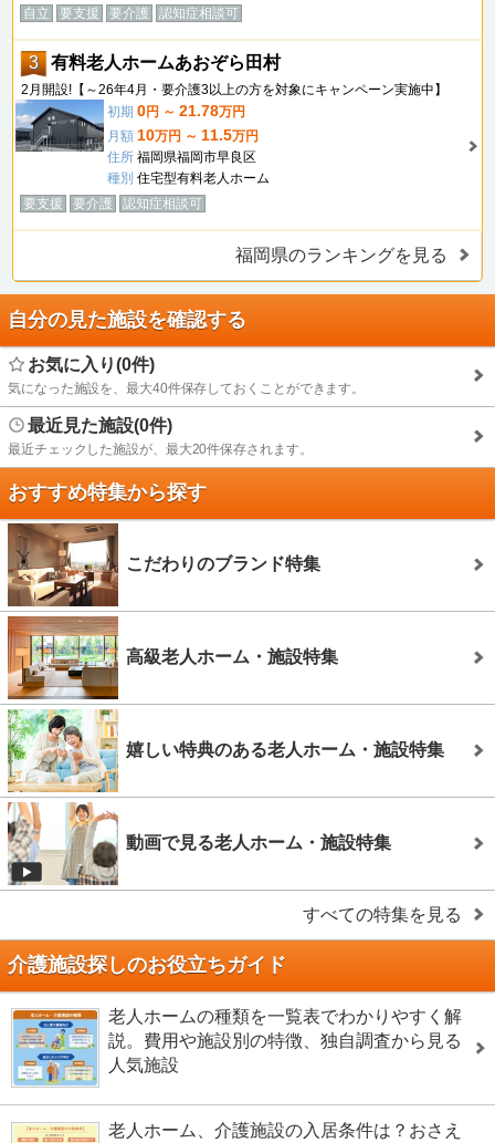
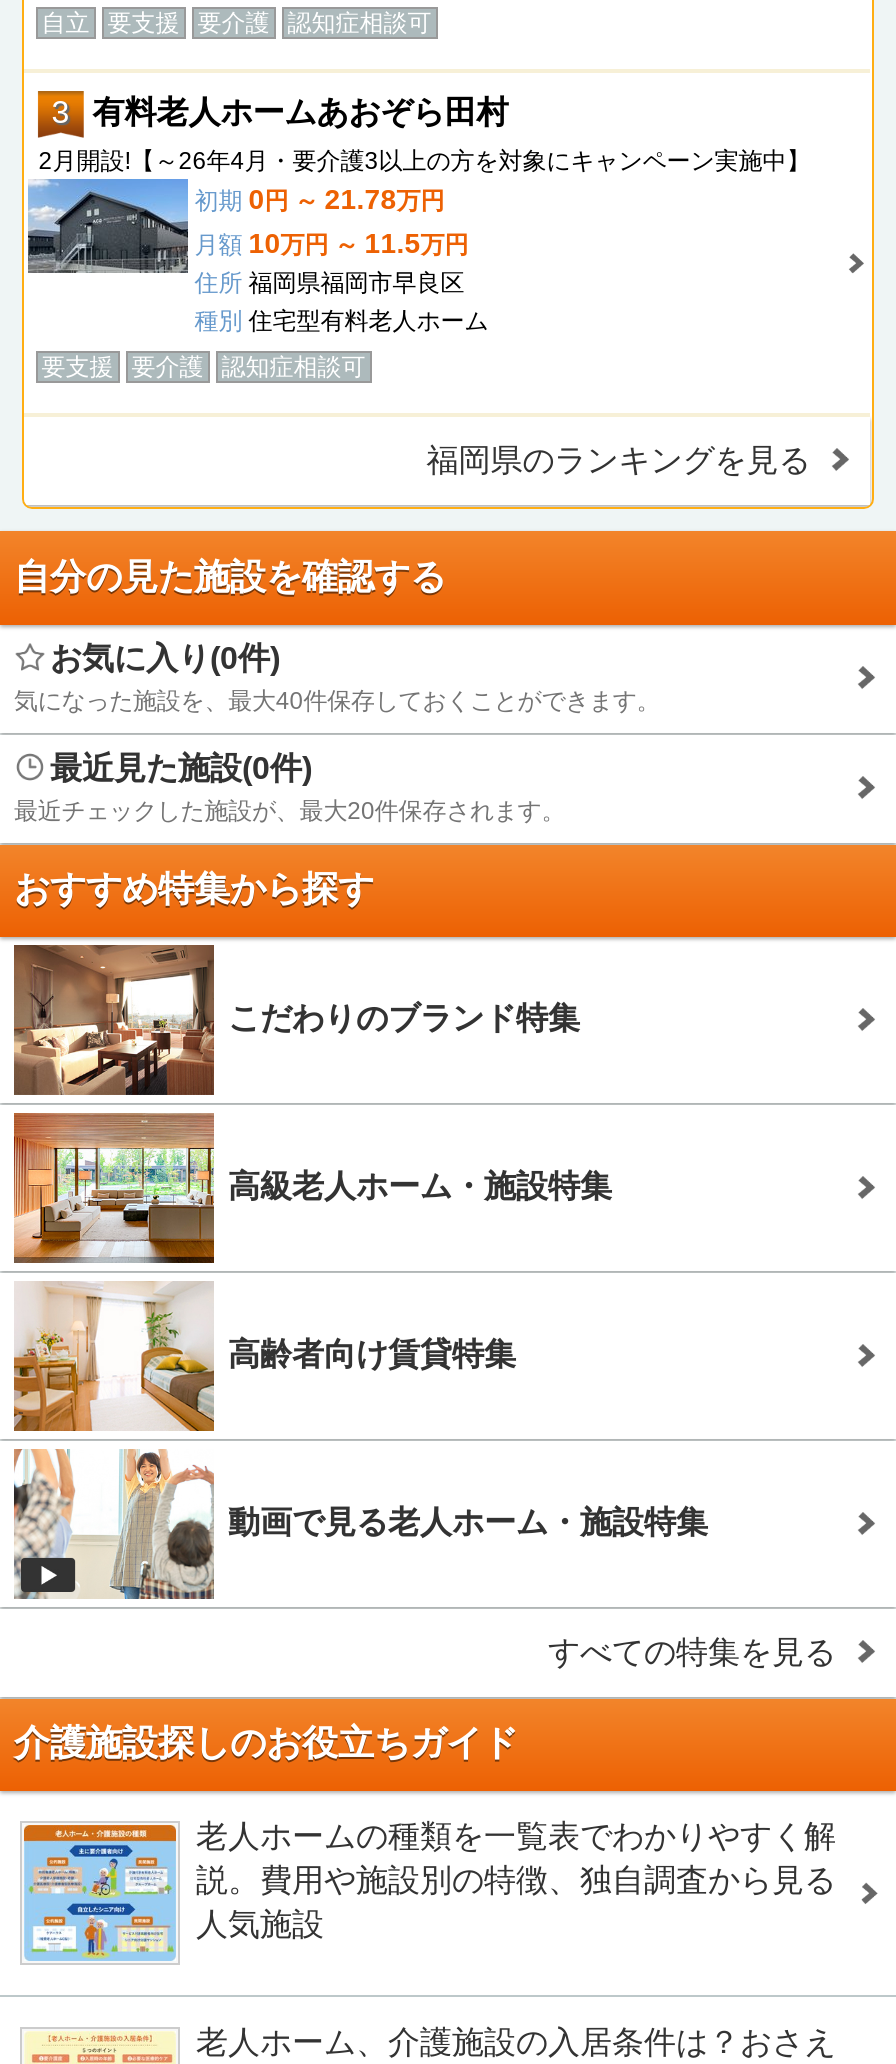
[8,709,444,793] [image] | 嬉しい特典のある老人ホーム・施設特集 -> [14,1281,516,1431] [image] | 高齢者向け賃貸特集

